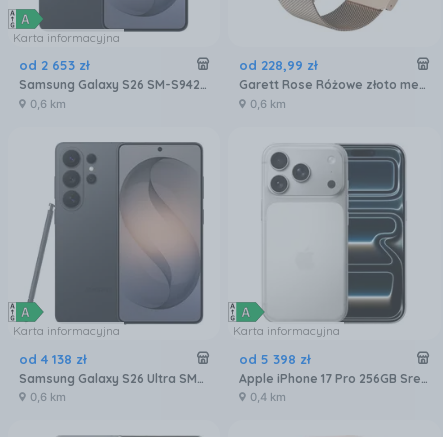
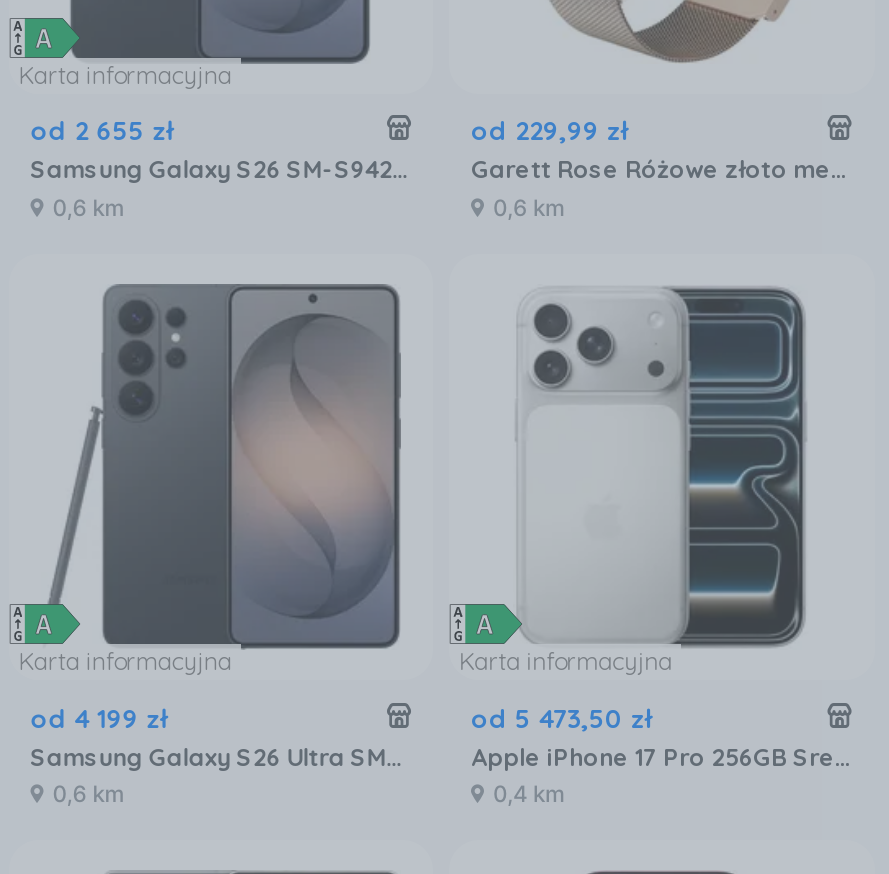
[19,57,90,73] od 2 653 zł -> [31,115,175,147] od 2 655 zł
[239,57,318,73] od 228,99 zł -> [471,115,629,147] od 229,99 zł
[19,350,87,366] od 4 138 zł -> [31,701,169,733] od 4 199 zł
[239,350,311,366] od 5 398 zł -> [471,701,653,733] od 5 473,50 zł

